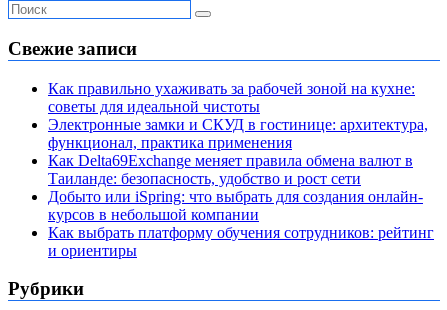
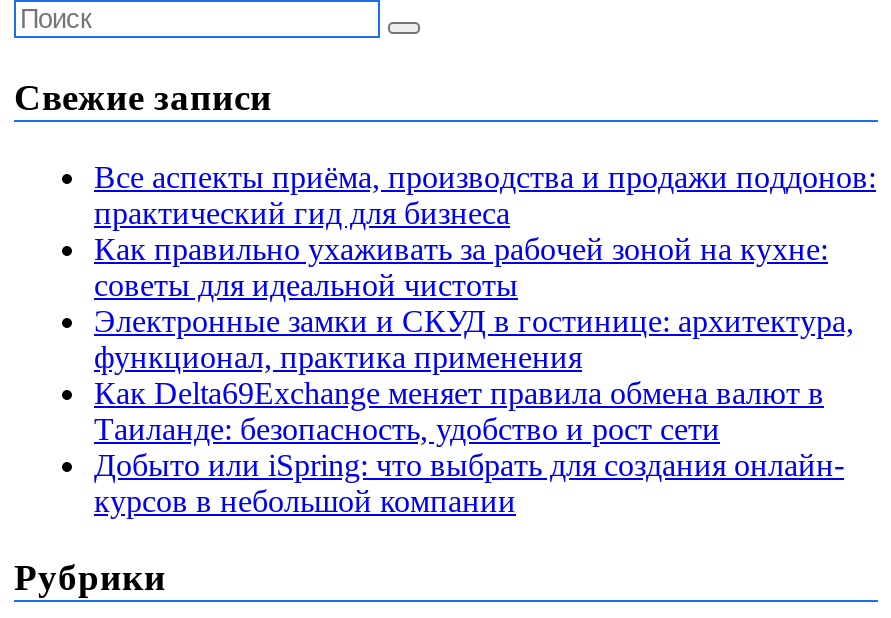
none -> [94,159,876,229] Все аспекты приёма, производства и продажи поддонов: | практический гид для бизнеса
moved [48,80,428,223] -> [94,231,854,517]: Как правильно ухаживать за рабочей зоной на кухне: | советы для идеальной чистоты | Электронные замки и СКУД в гостинице: архитектура, | функционал, практика применения | Как Delta69Exchange меняет правила обмена валют в | Таиланде: безопасность, удобство и рост сети | Добыто или iSpring: что выбрать для создания онлайн- | курсов в небольшой компании
[48,224,434,259] Как выбрать платформу обучения сотрудников: рейтинг | и ориентиры -> none

